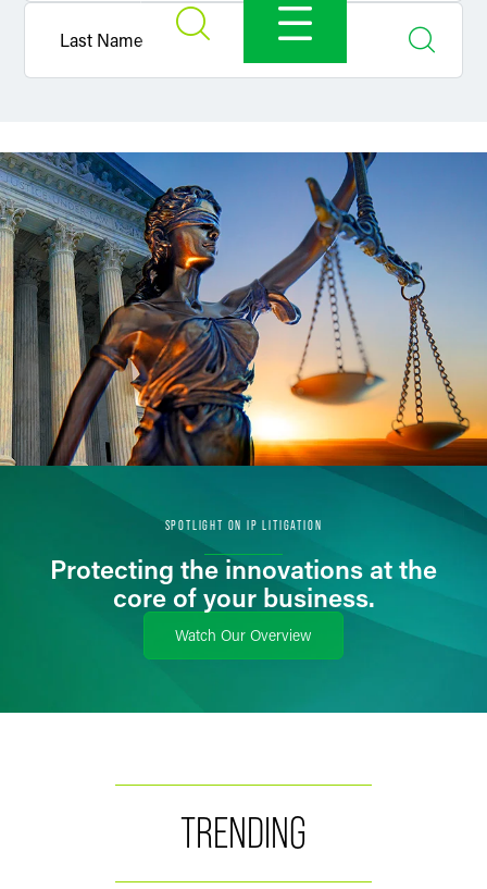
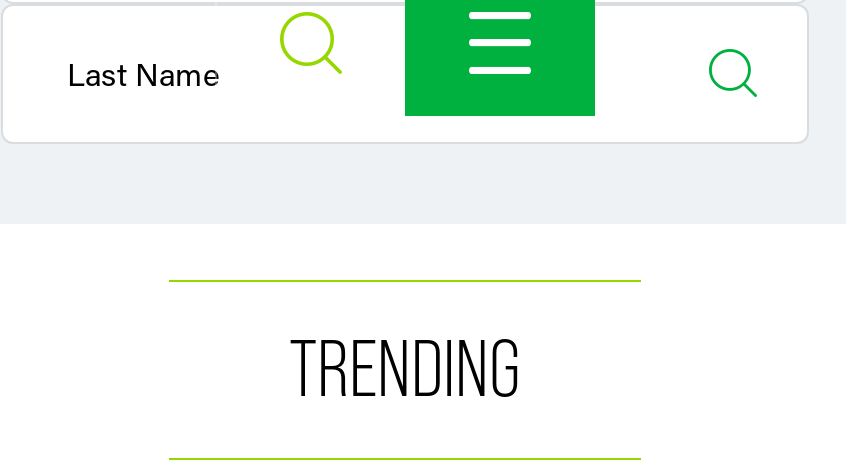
[3,151,484,714] [image] | SPOTLIGHT ON IP LITIGATION | Protecting the innovations at the | core of your business. | Watch Our Overview -> none

